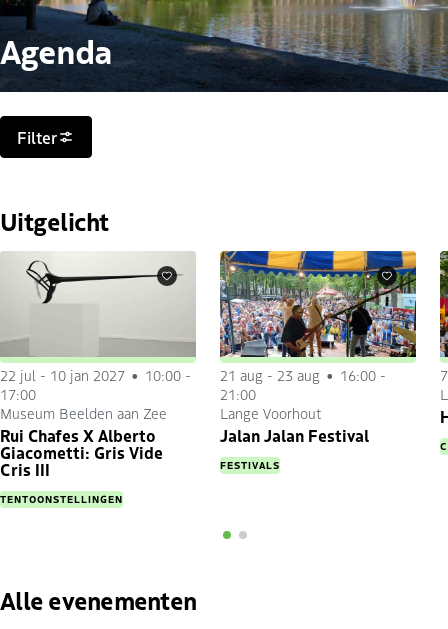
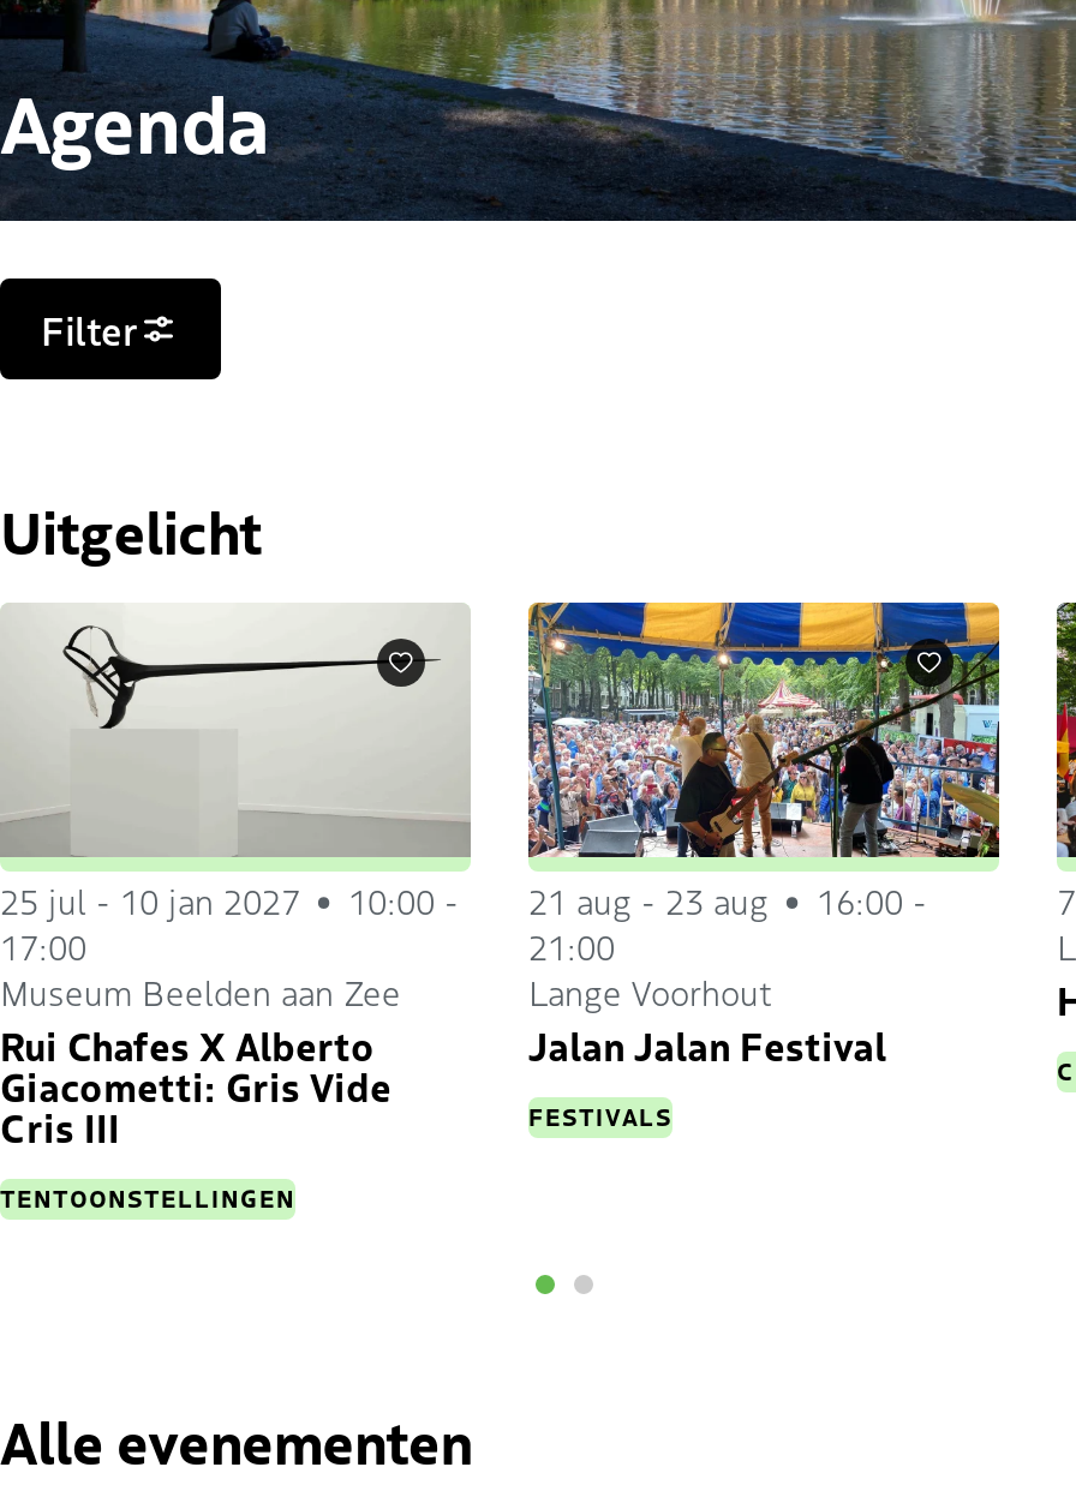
[0,365,386,385] 22 jul - 10 jan 2027 10:00 - 21 aug - 23 aug 16:00 - -> [0,876,927,924] 25 jul - 10 jan 2027 10:00 - 21 aug - 23 aug 16:00 -

